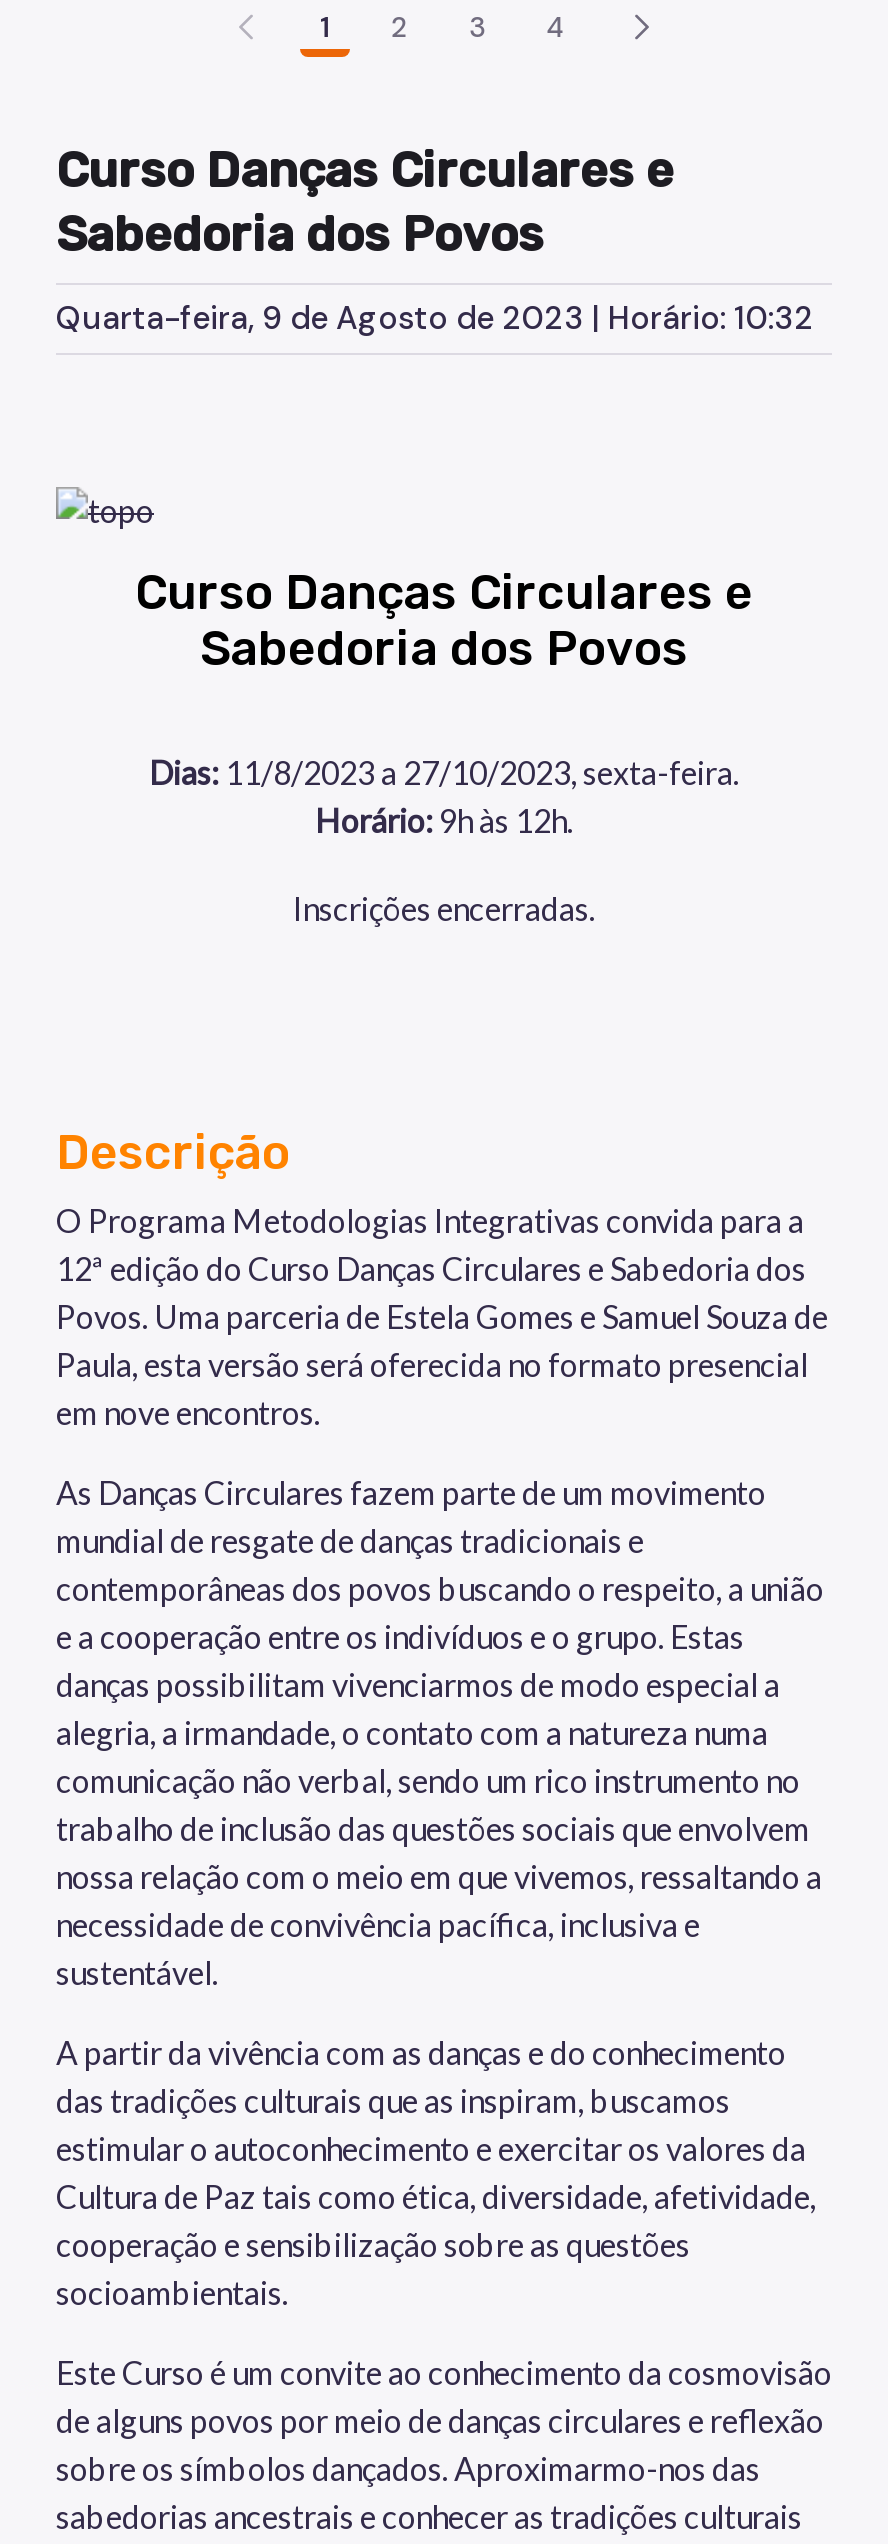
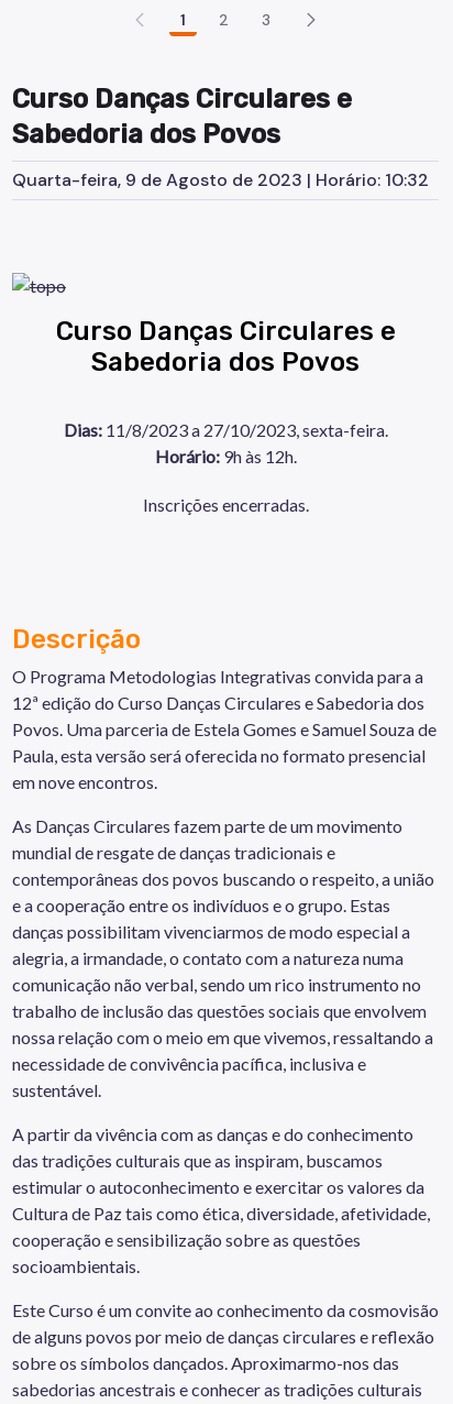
[546,10,567,46] 4 -> none

